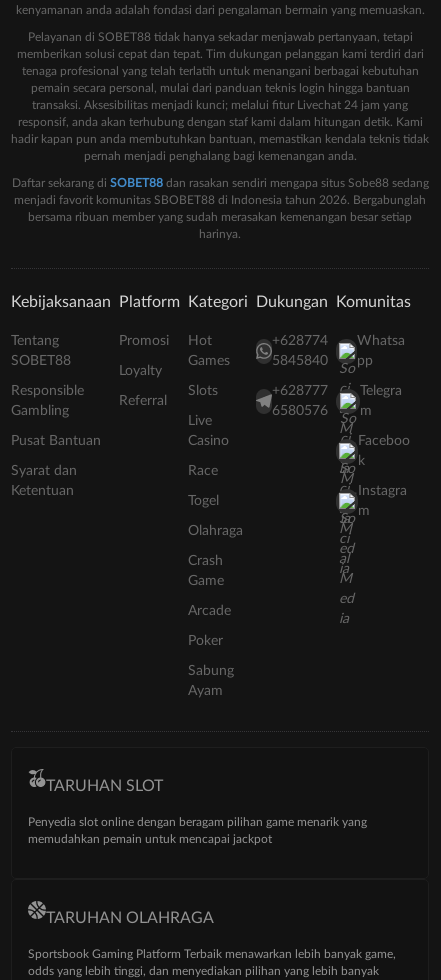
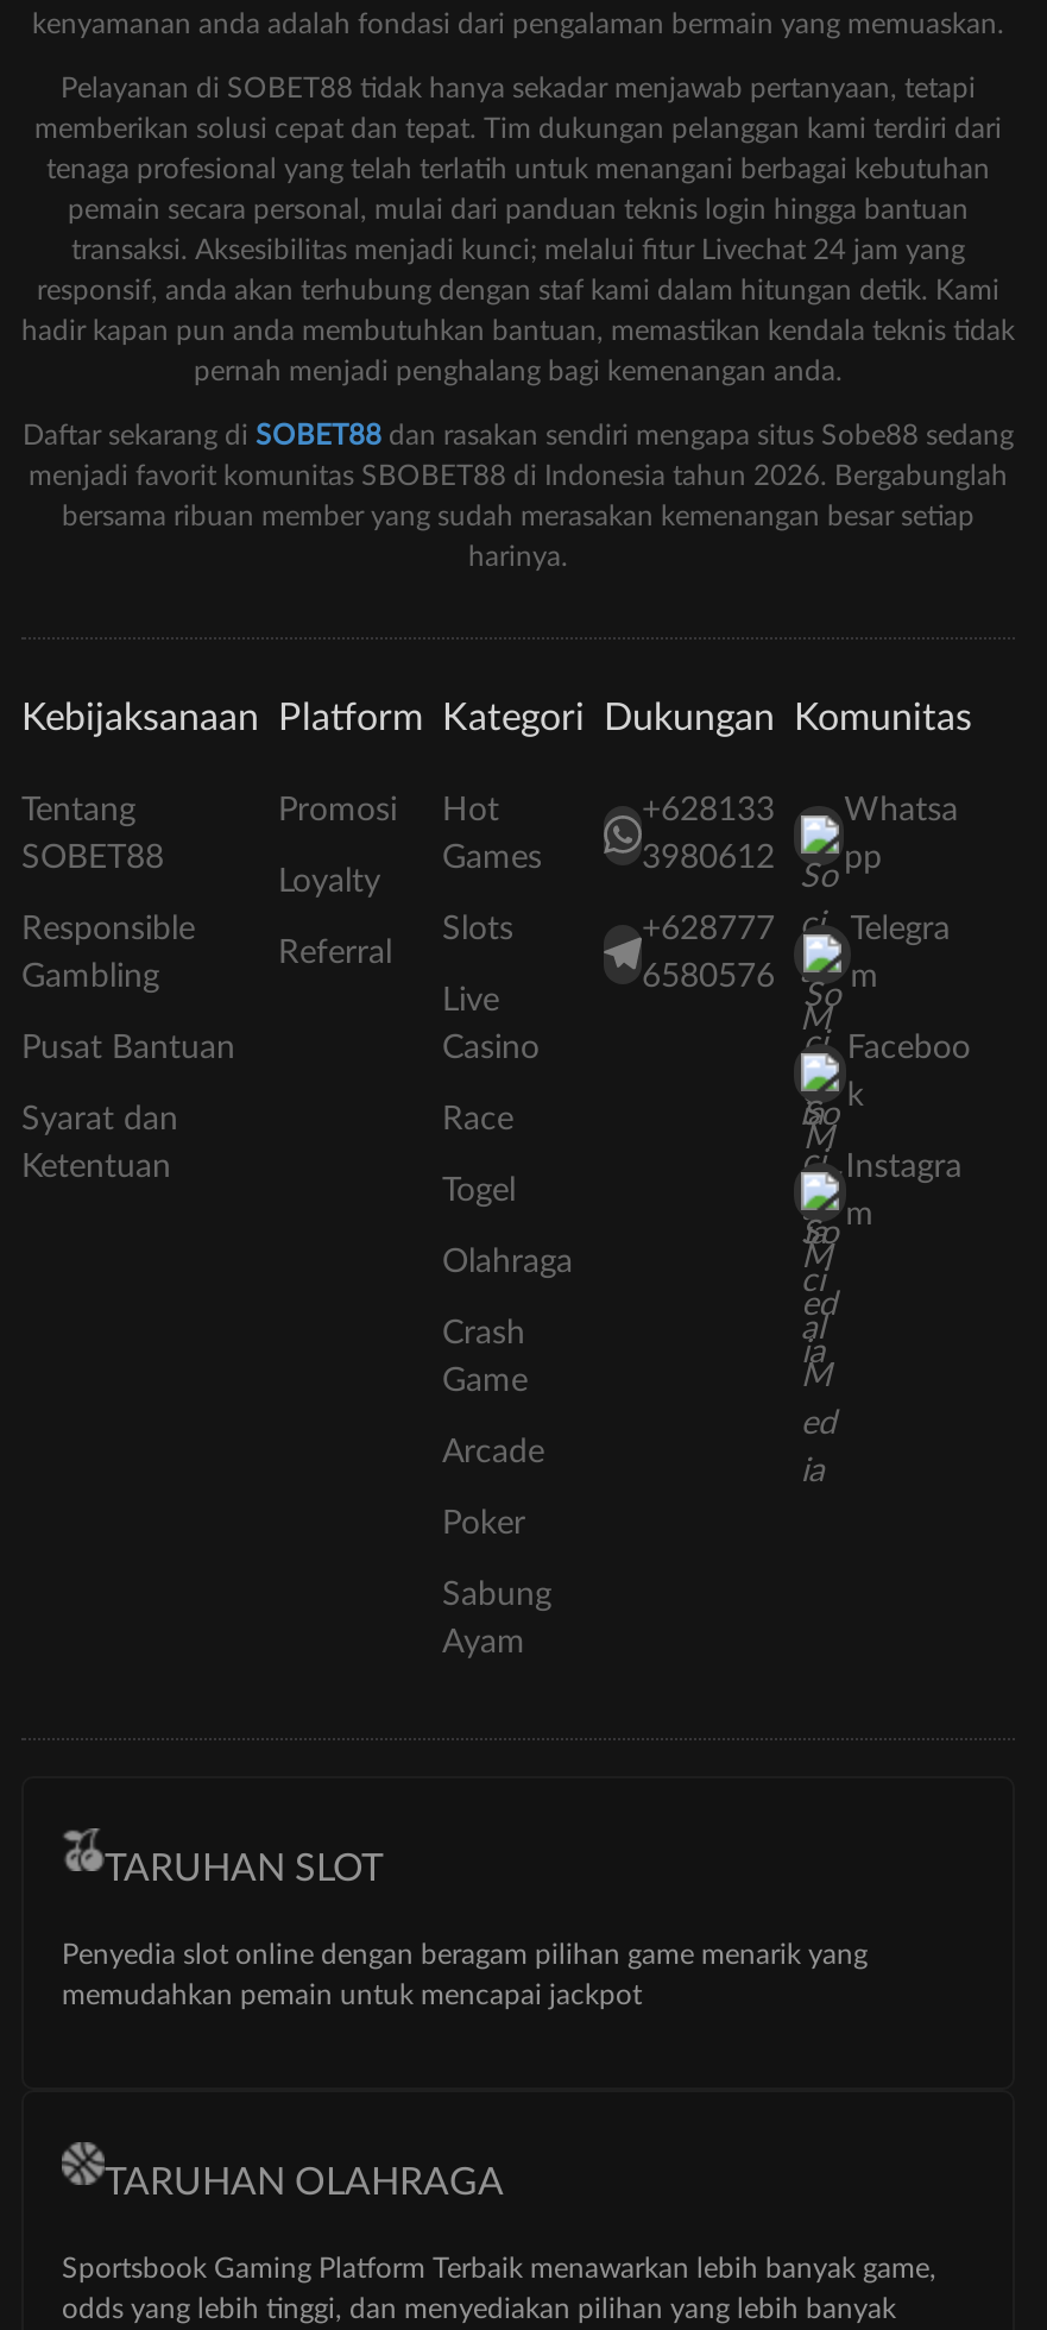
[272,334,328,348] +628774 -> [642,794,775,827] +628133
[272,354,328,368] 5845840 -> [642,842,775,875] 3980612

